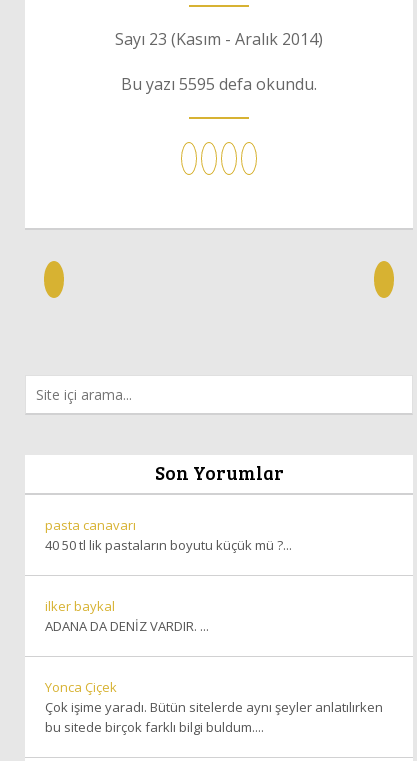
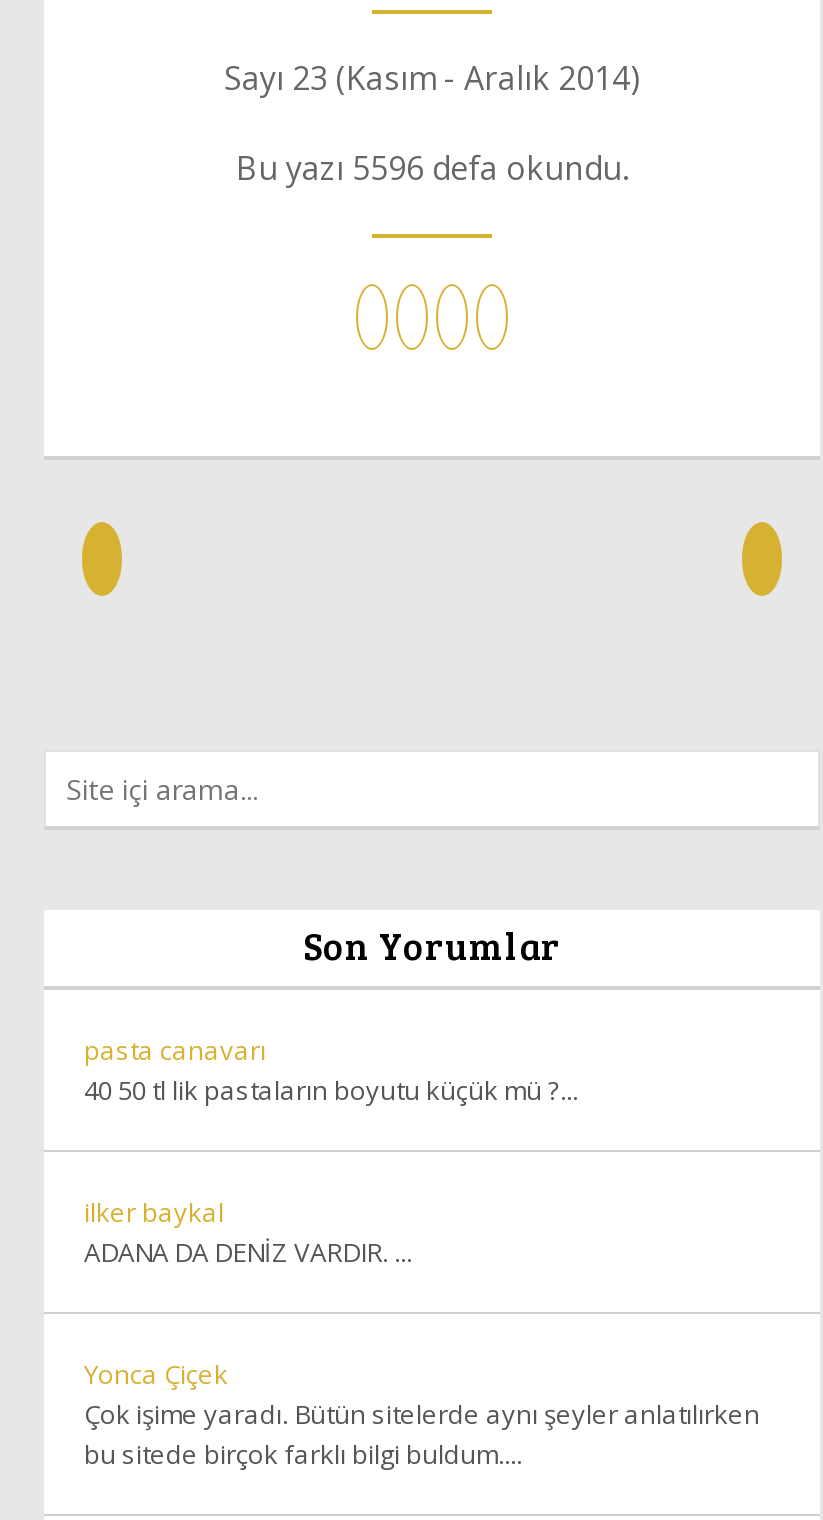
[121,73,317,95] Bu yazı 5595 defa okundu. -> [236,146,628,190] Bu yazı 5596 defa okundu.

